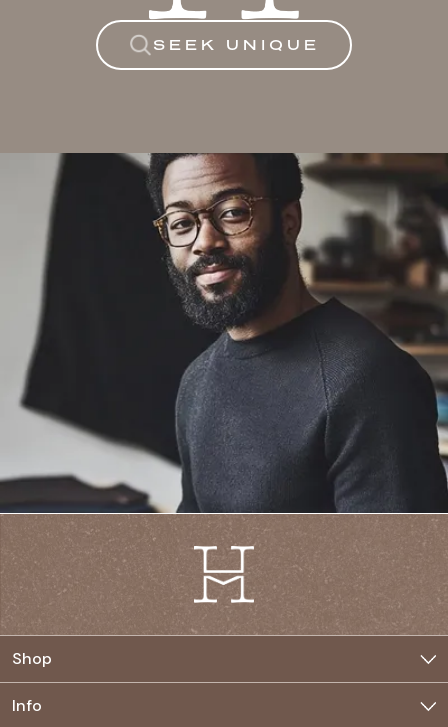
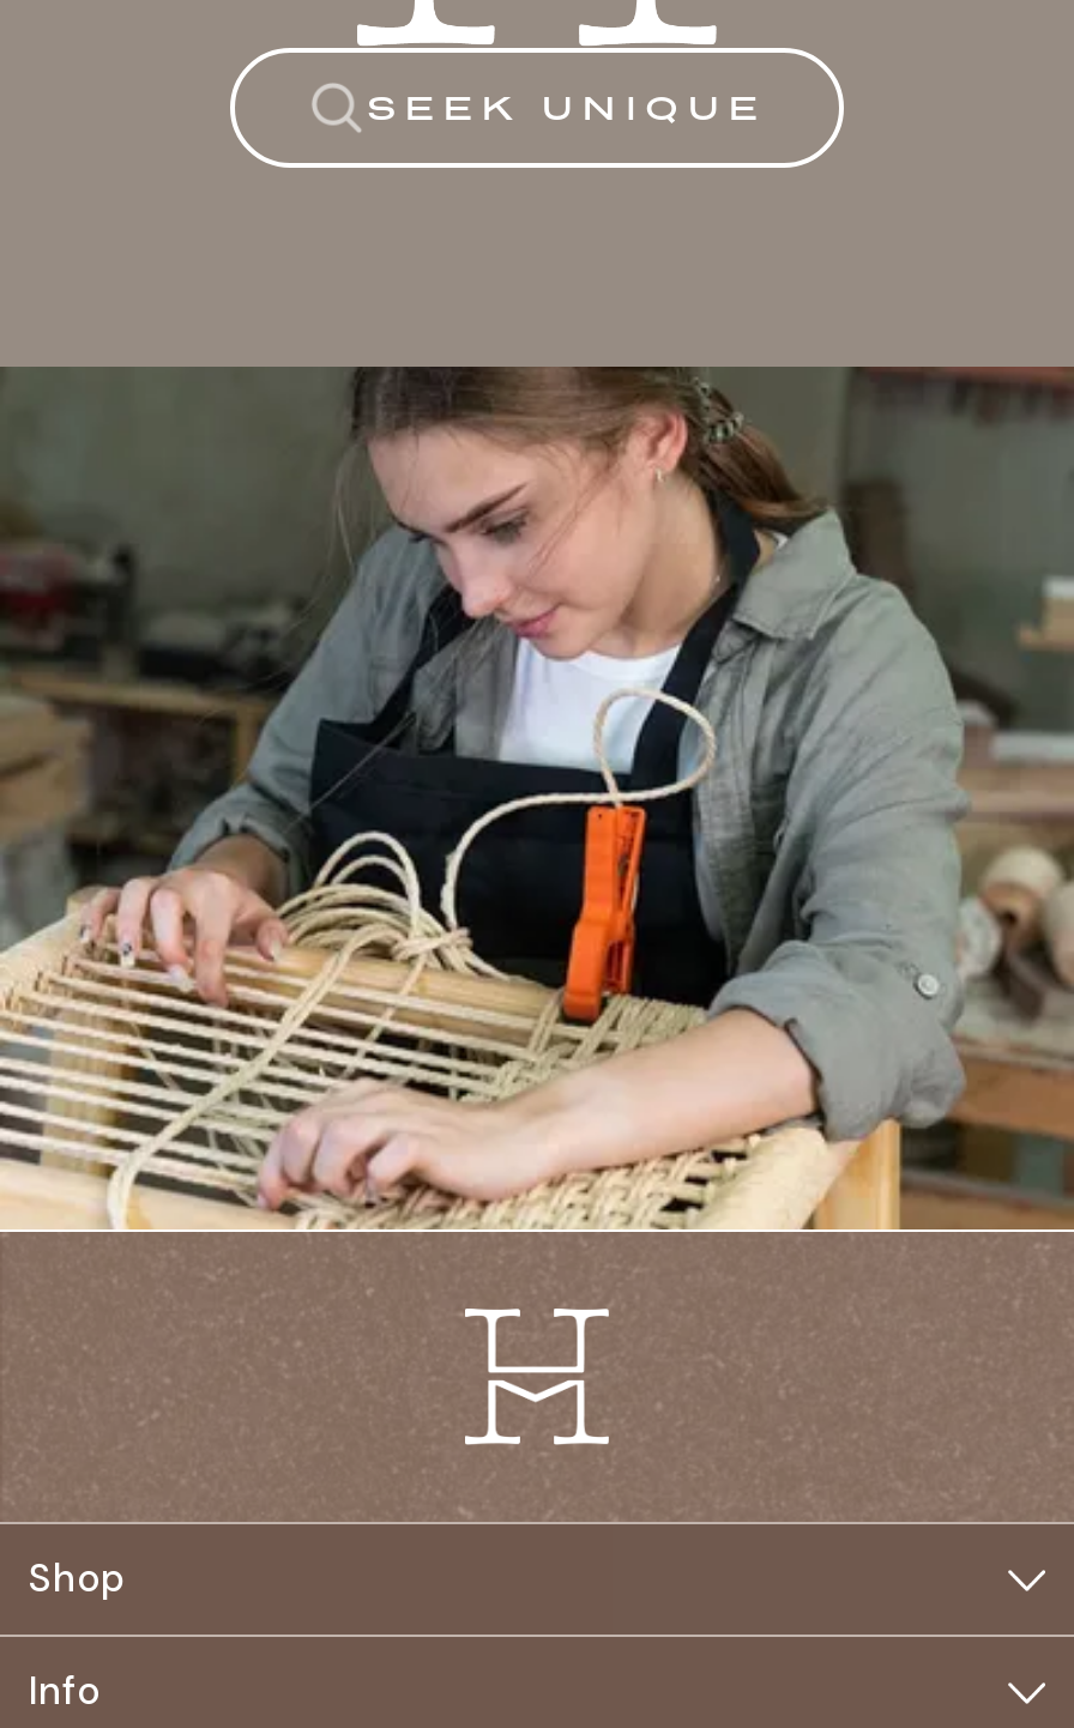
[3,153,445,513] [image] -> [7,367,1067,1232] [image]

